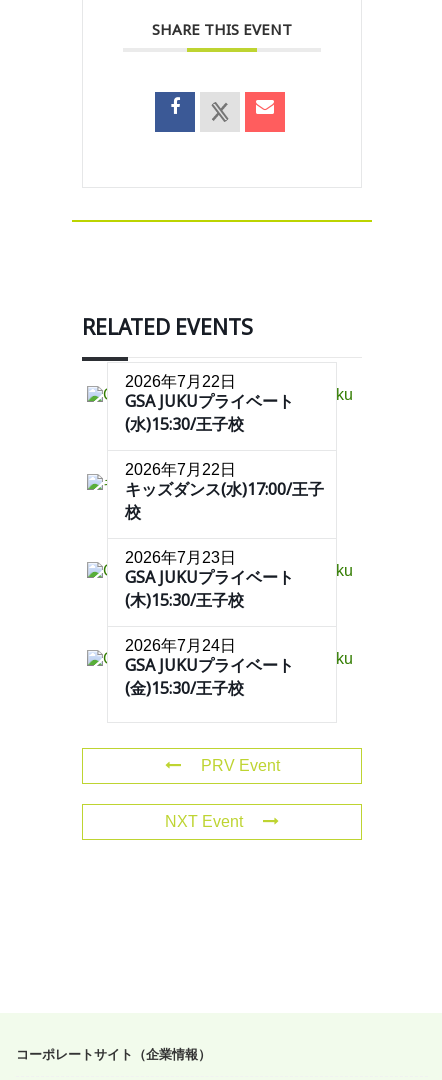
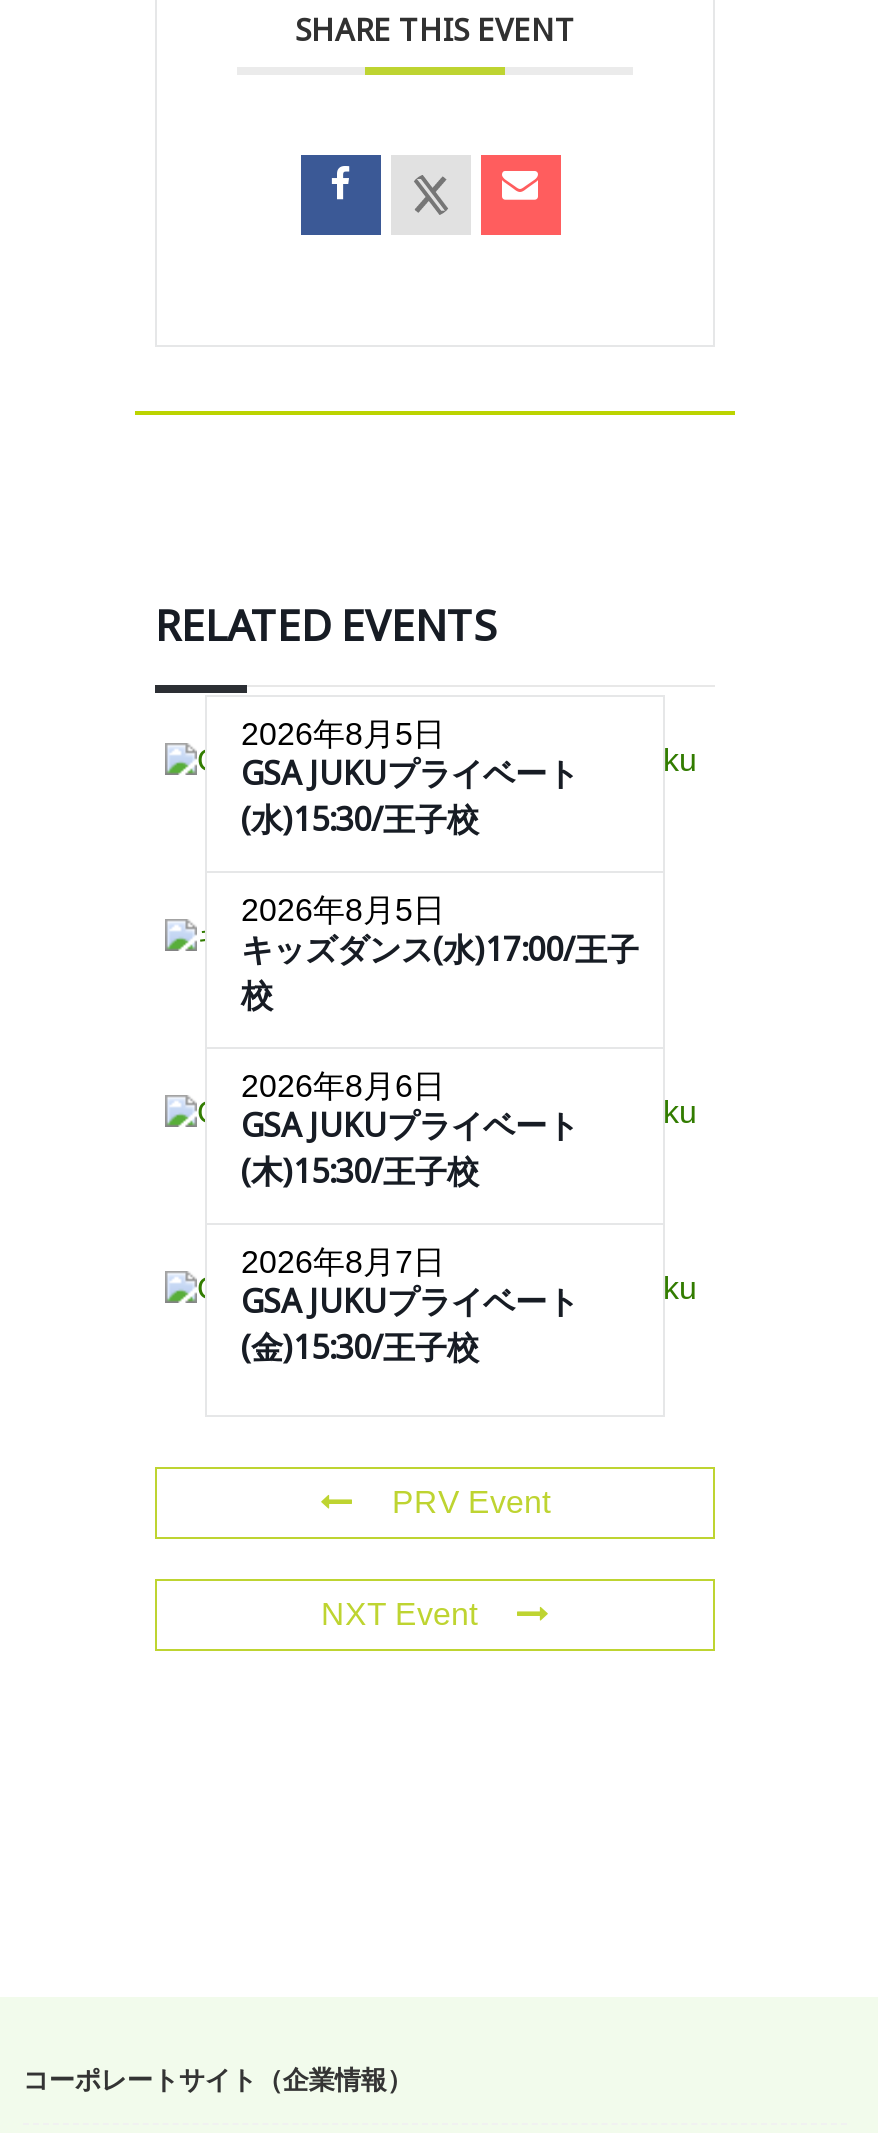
[125,372,236,390] 2026年7月22日 -> [241,715,445,751] 2026年8月5日
[125,460,236,478] 2026年7月22日 -> [241,891,445,927] 2026年8月5日
[125,548,236,566] 2026年7月23日 -> [241,1067,445,1103] 2026年8月6日
[125,636,236,654] 2026年7月24日 -> [241,1243,445,1279] 2026年8月7日

